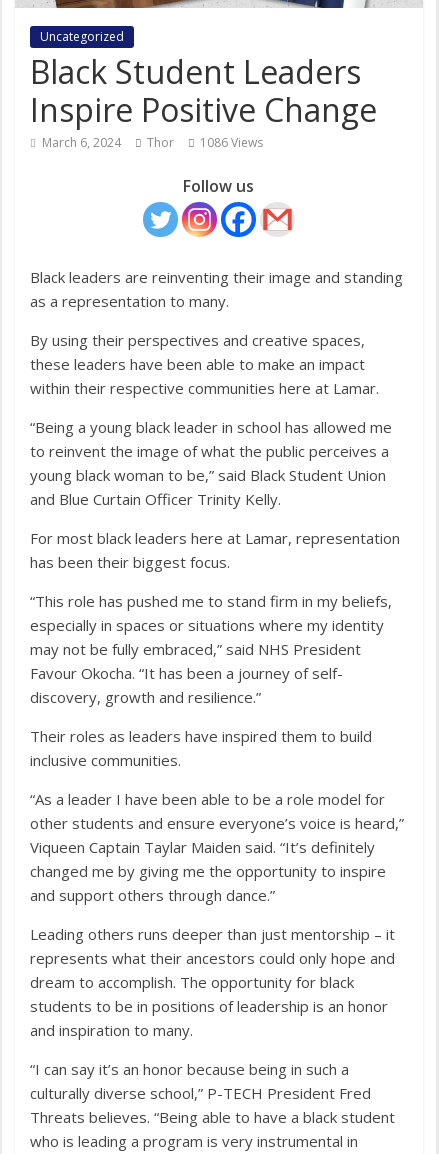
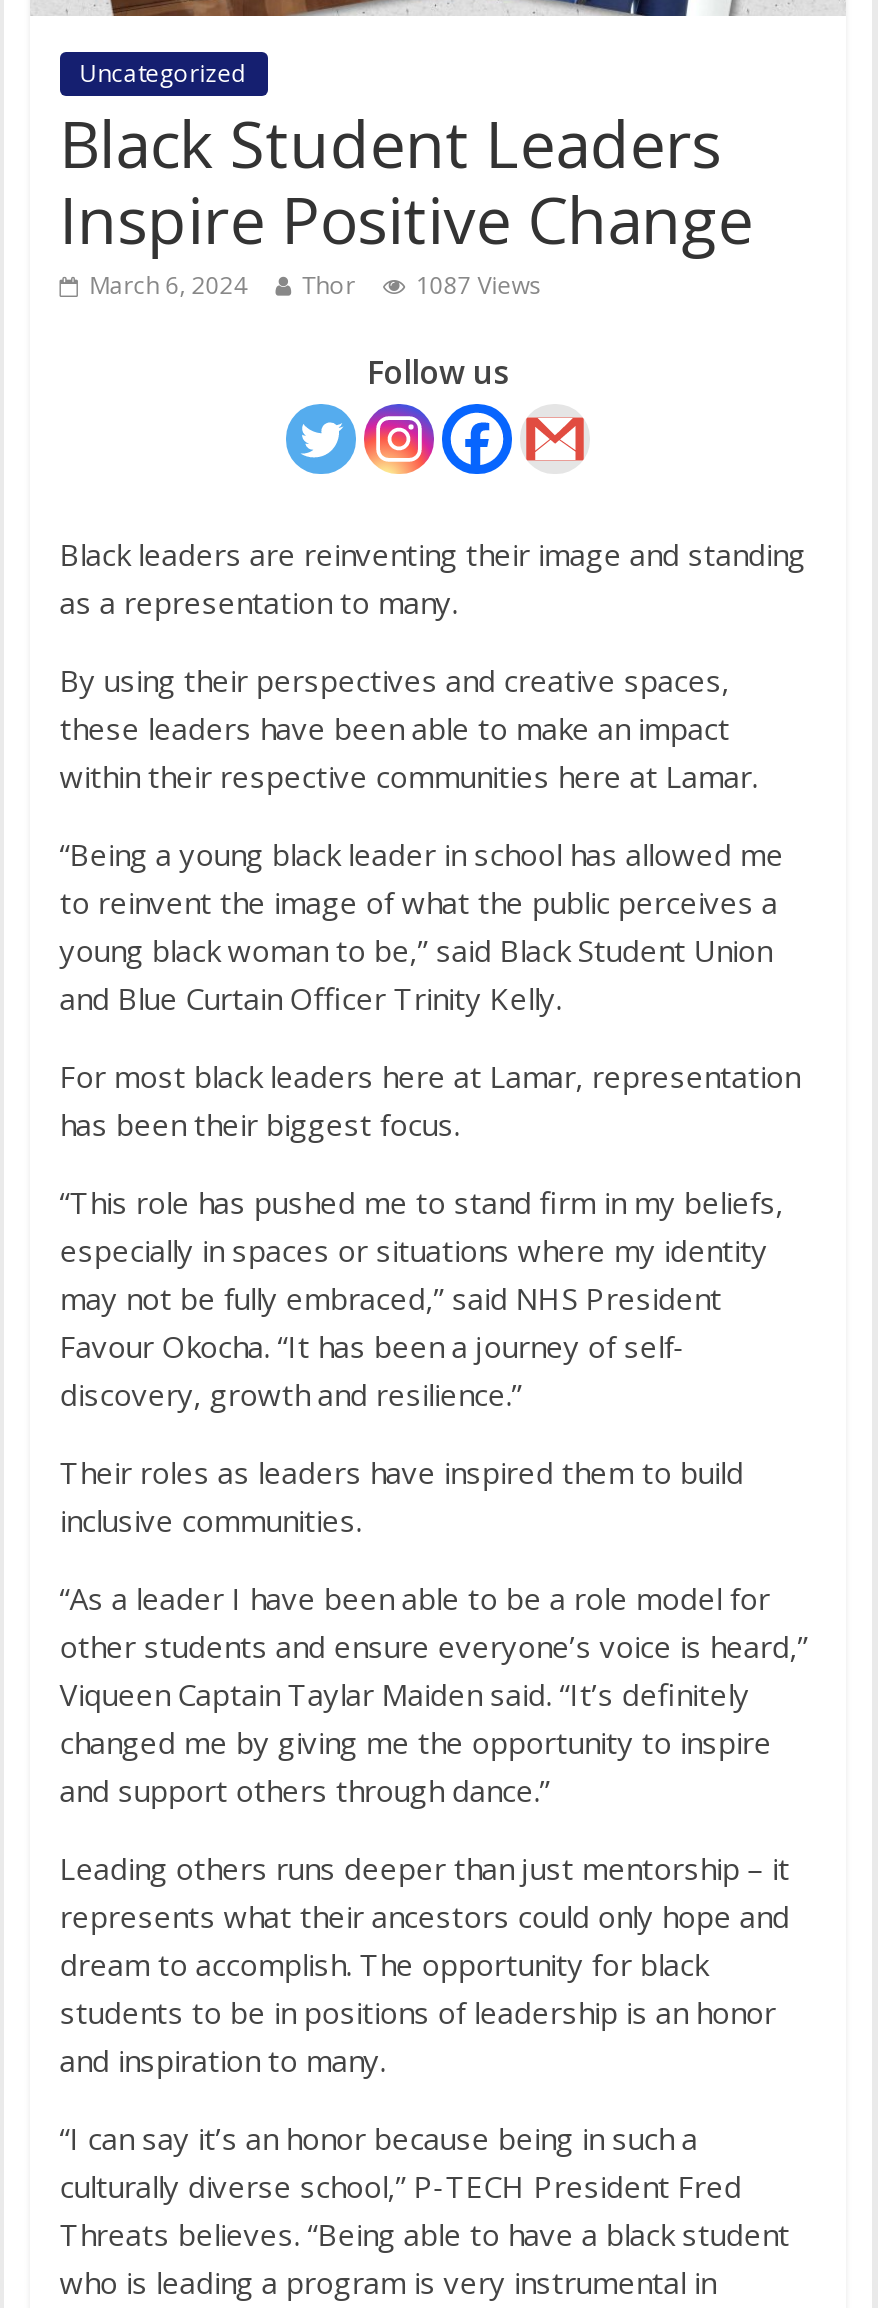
[42,134,263,151] March 6, 2024 Thor 1086 Views -> [90,268,542,302] March 6, 2024 Thor 1087 Views

